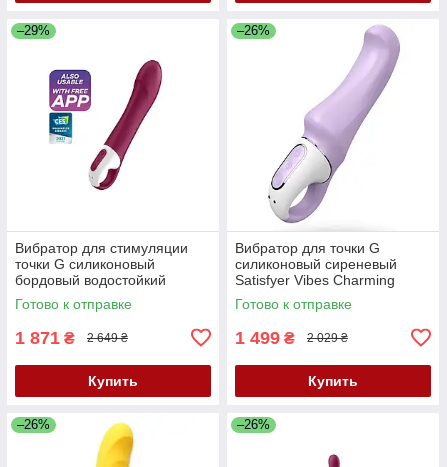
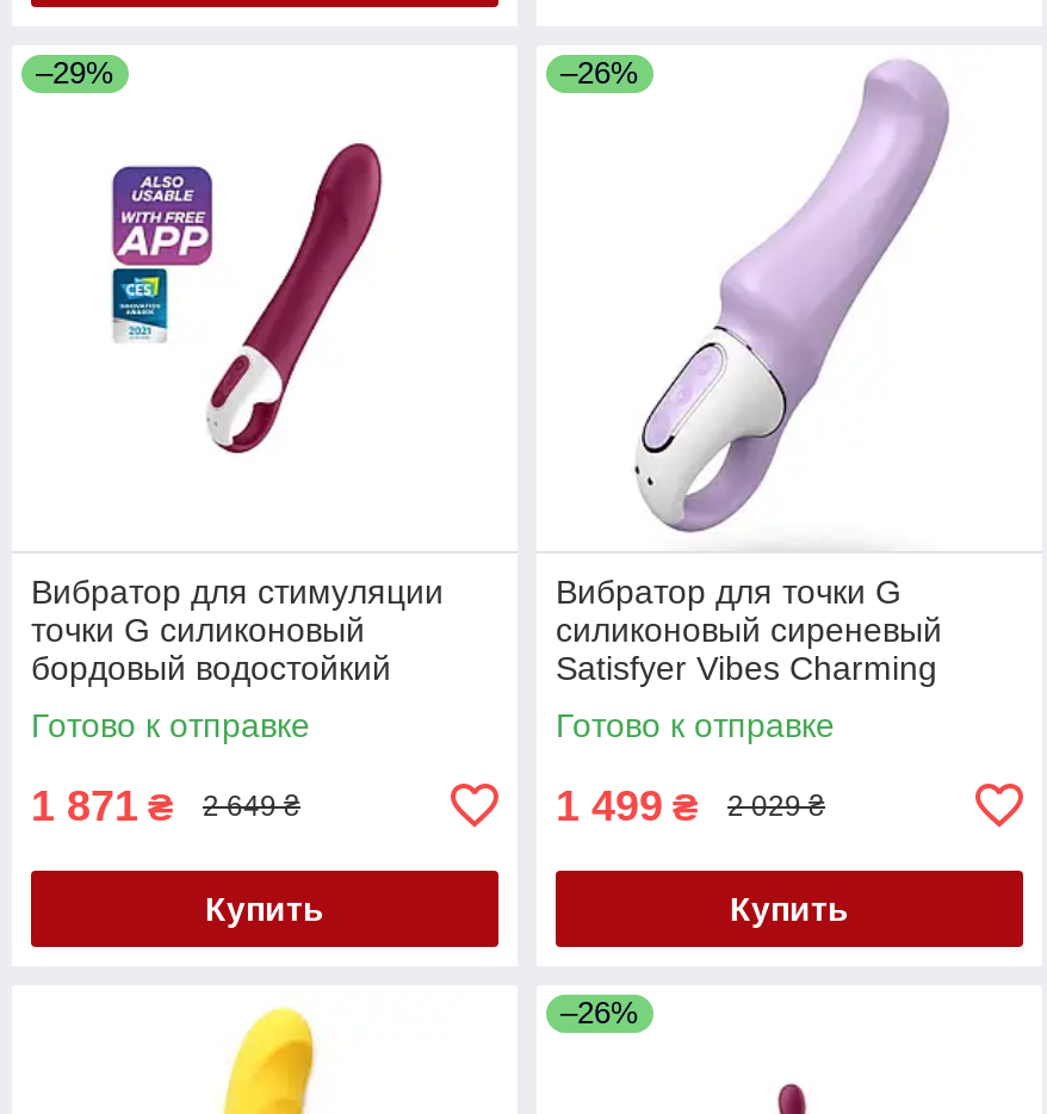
[17,417,50,432] –26% -> none

